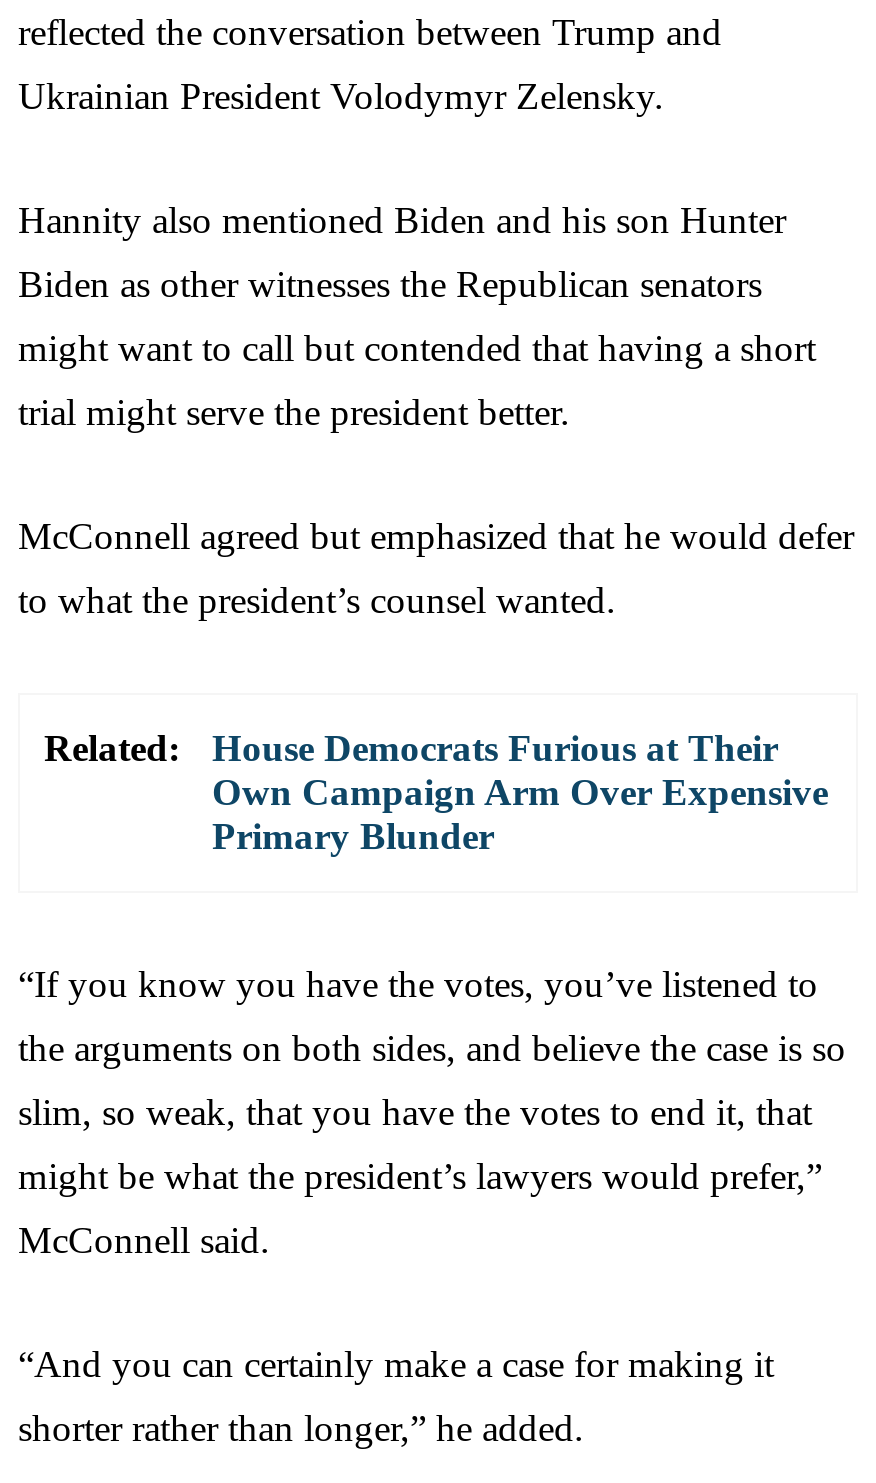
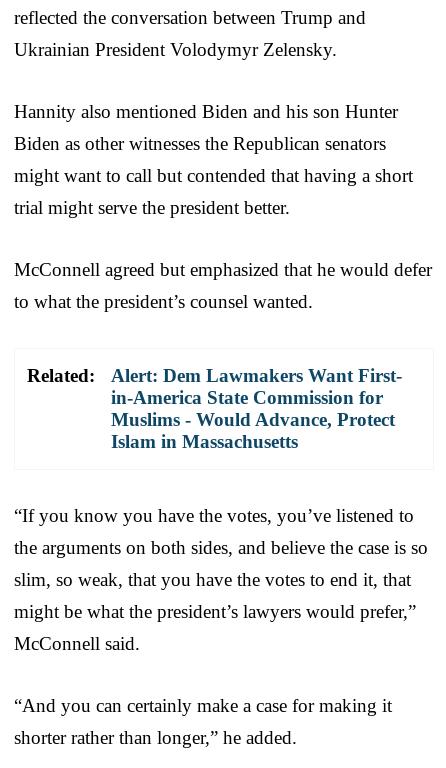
[212,726,828,856] House Democrats Furious at Their | Own Campaign Arm Over Expensive | Primary Blunder -> [111,365,402,452] Alert: Dem Lawmakers Want First- | in-America State Commission for | Muslims - Would Advance, Protect | Islam in Massachusetts

